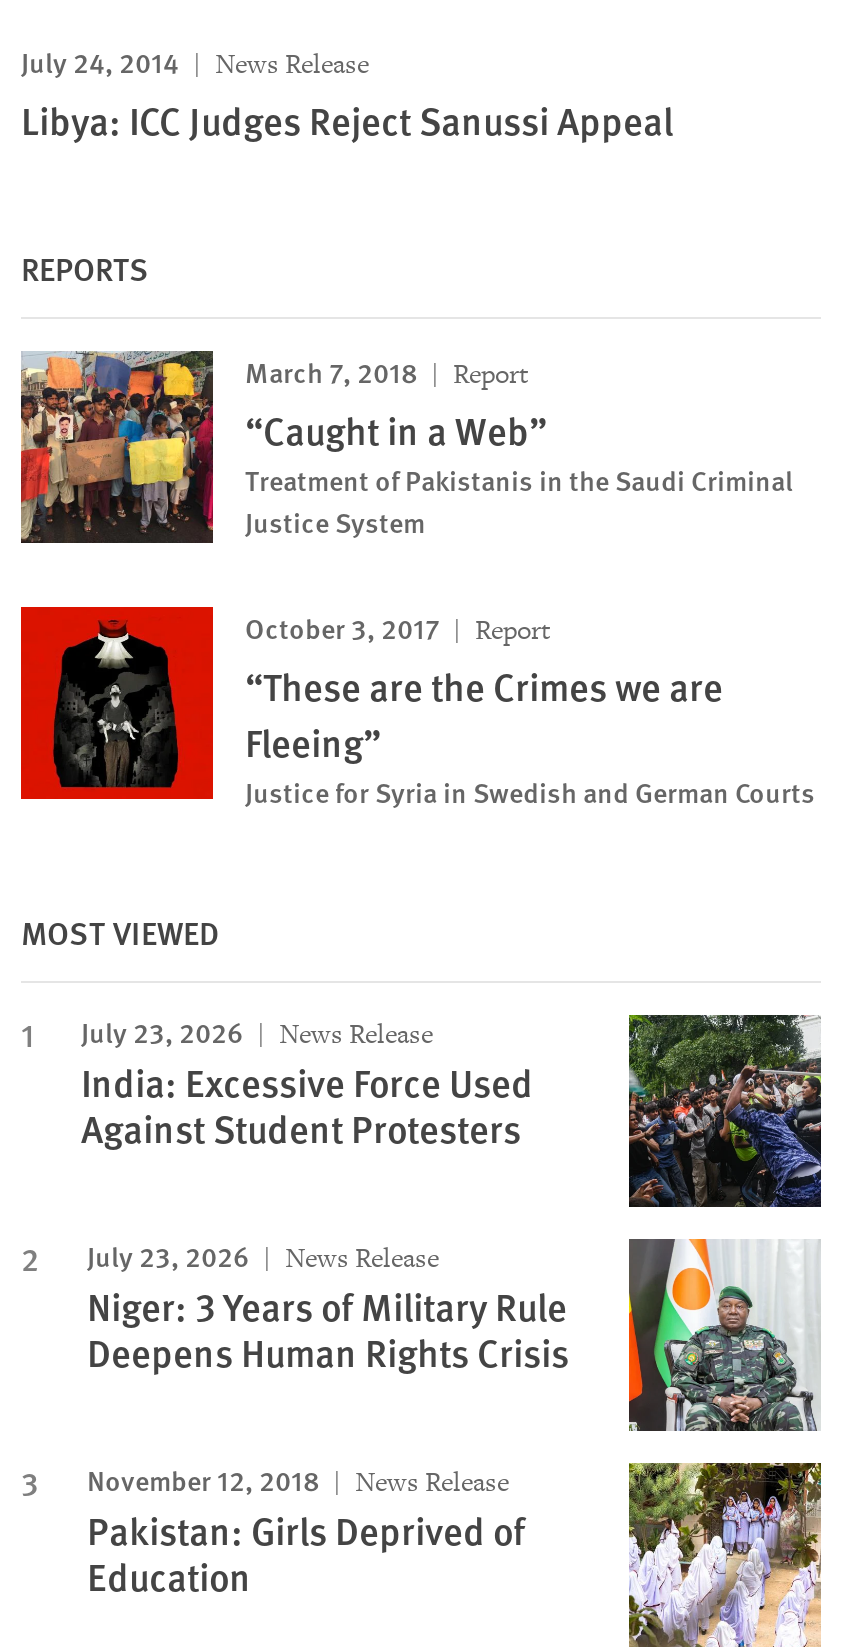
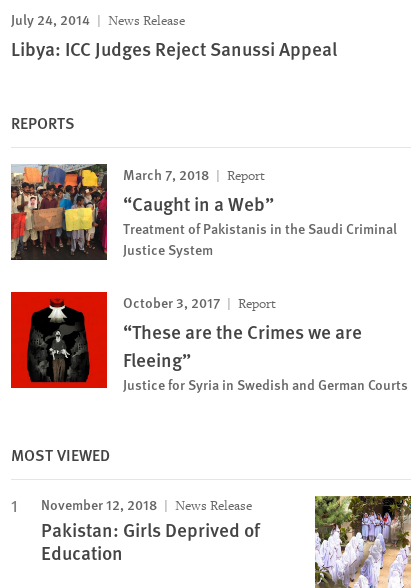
[81,1011,823,1379] [image] | July 23, 2026 | News Release | India: Excessive Force Used | Against Student Protesters | July 23, 2026 | News Release | Niger: 3 Years of Military Rule | Deepens Human Rights Crisis -> none
[627,1237,819,1433] [image] -> none

